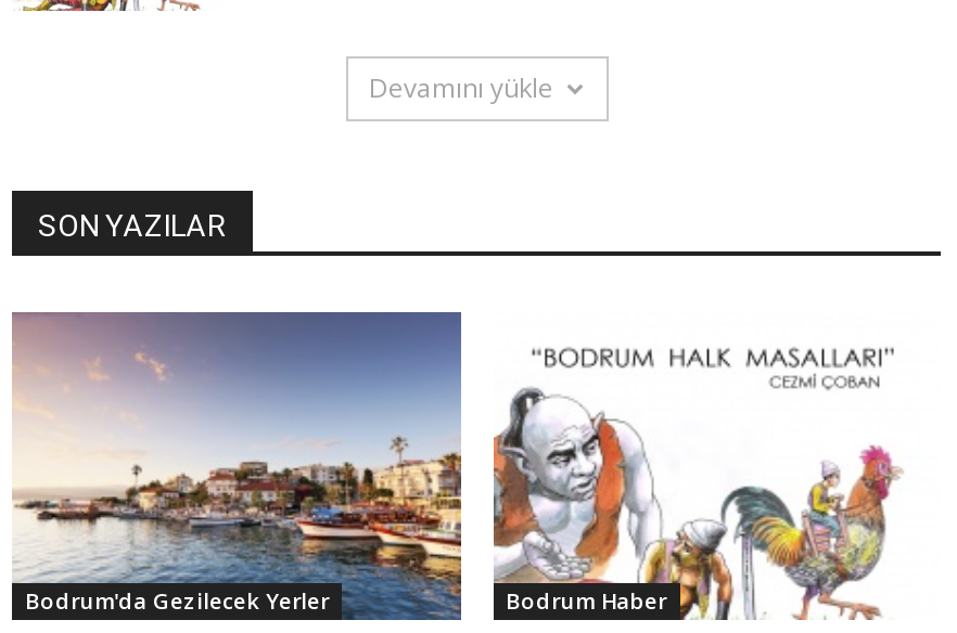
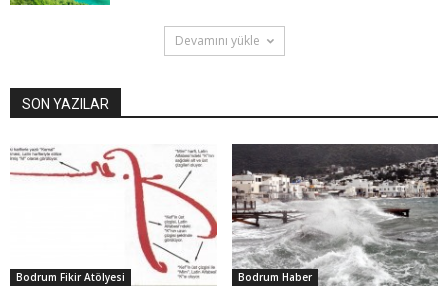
[10,310,463,622] [image] | Bodrum'da Gezilecek Yerler -> [11,144,218,286] [image] | Bodrum Fikir Atölyesi
[492,312,941,620] [image] -> [231,143,439,287] [image]

